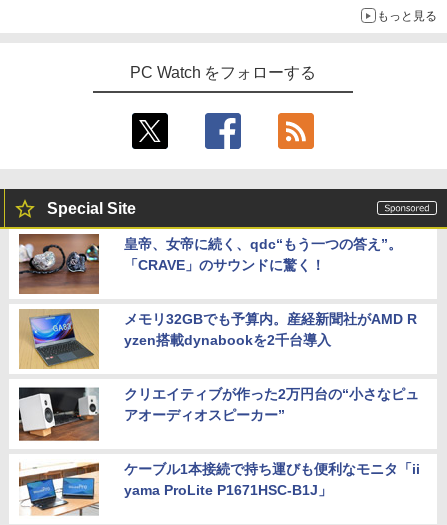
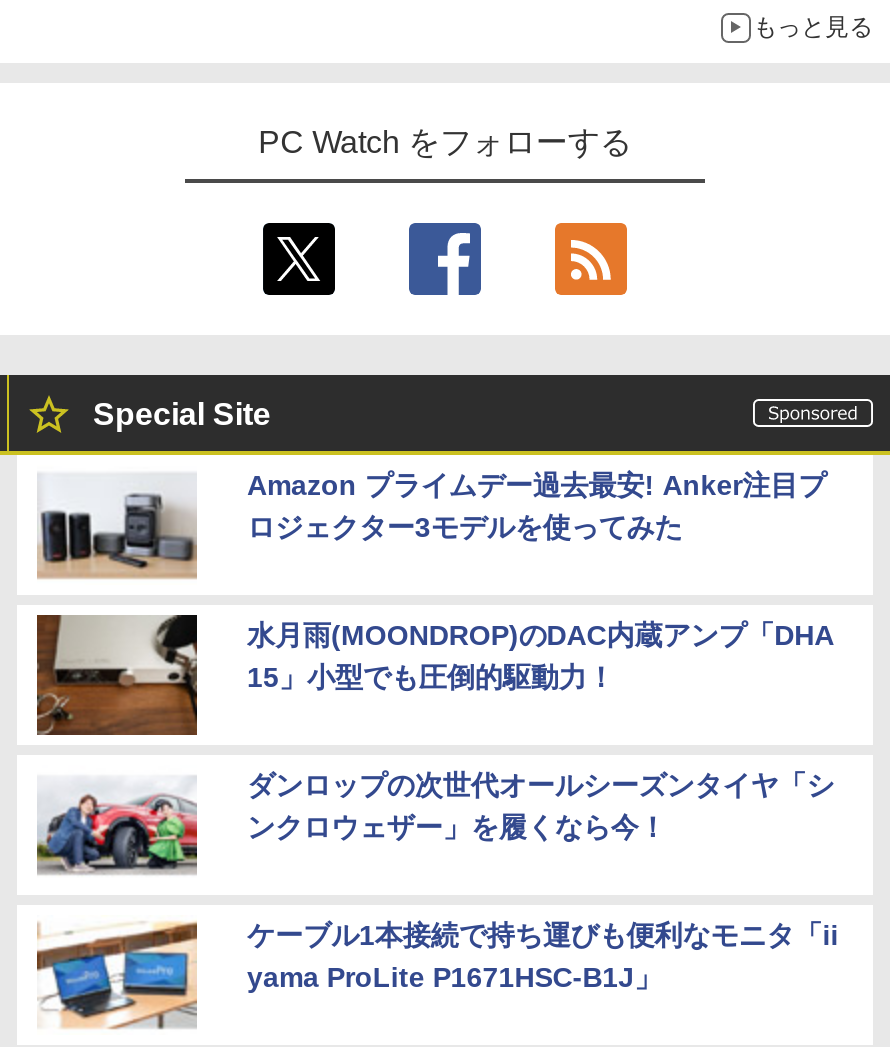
[18,233,402,295] [image] | 皇帝、女帝に続く、qdc“もう一つの答え”。 | 「CRAVE」のサウンドに驚く！ -> [37,465,826,585] [image] | Amazon プライムデー過去最安! Anker注目プ | ロジェクター3モデルを使ってみた
[18,308,417,370] [image] | メモリ32GBでも予算内。産経新聞社がAMD R | yzen搭載dynabookを2千台導入 -> [35,613,834,737] [image] | 水月雨(MOONDROP)のDAC内蔵アンプ「DHA | 15」小型でも圧倒的駆動力！
[18,386,419,442] [image] | クリエイティブが作った2万円台の“小さなピュ | アオーディオスピーカー” -> [35,770,834,879] [image] | ダンロップの次世代オールシーズンタイヤ「シ | ンクロウェザー」を履くなら今！

